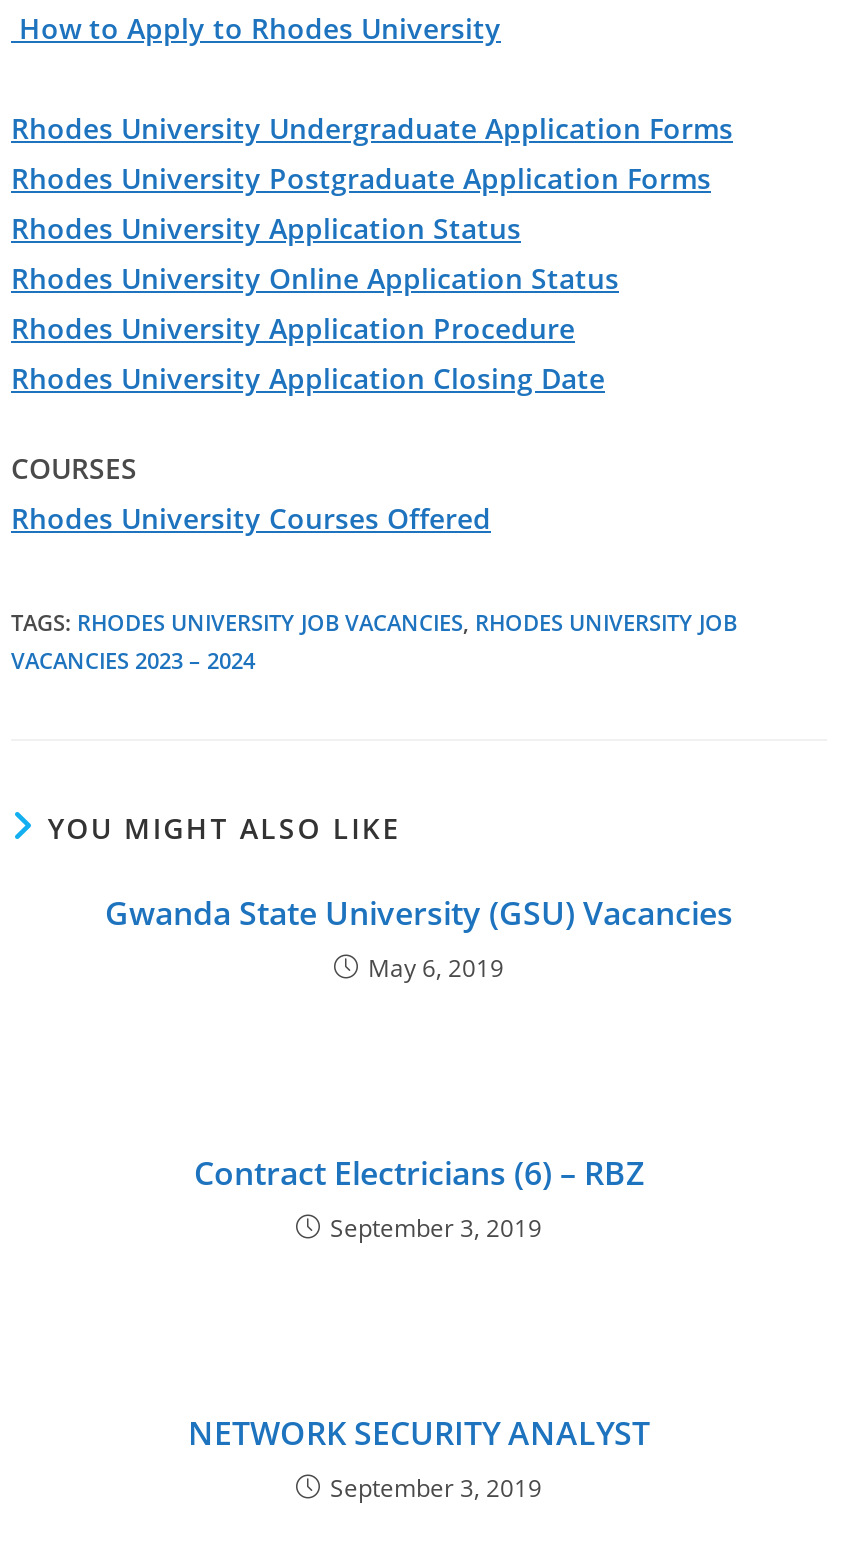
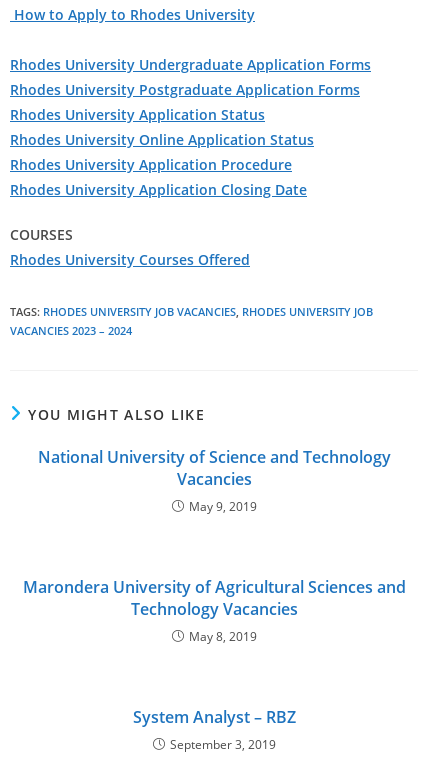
[105,891,733,985] Gwanda State University (GSU) Vacancies | May 6, 2019 -> [37,446,390,515] National University of Science and Technology | Vacancies | May 9, 2019
[194,1151,644,1245] Contract Electricians (6) – RBZ | September 3, 2019 -> [22,576,405,645] Marondera University of Agricultural Sciences and | Technology Vacancies | May 8, 2019
[188,1411,650,1455] NETWORK SECURITY ANALYST -> [132,706,295,728] System Analyst – RBZ

